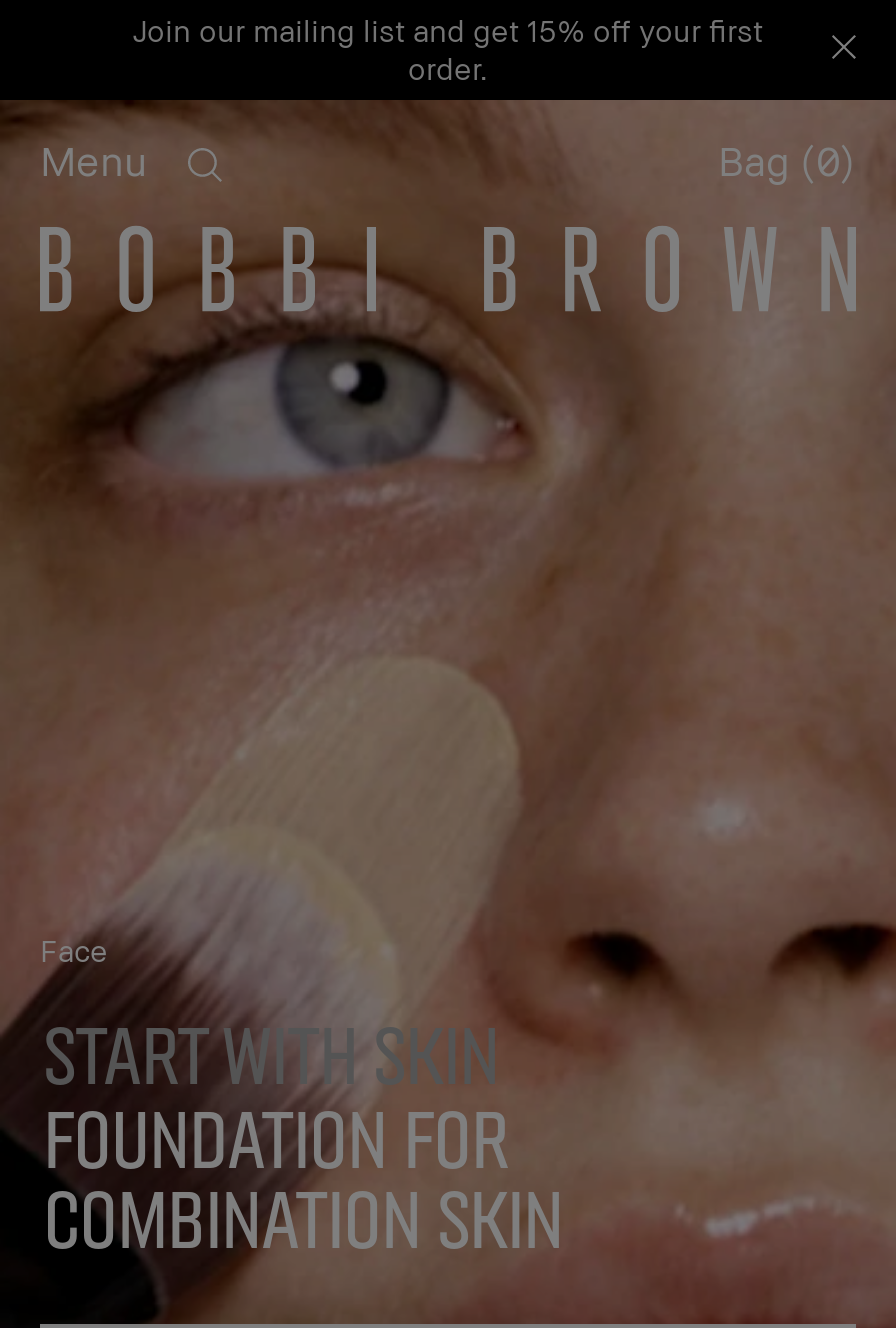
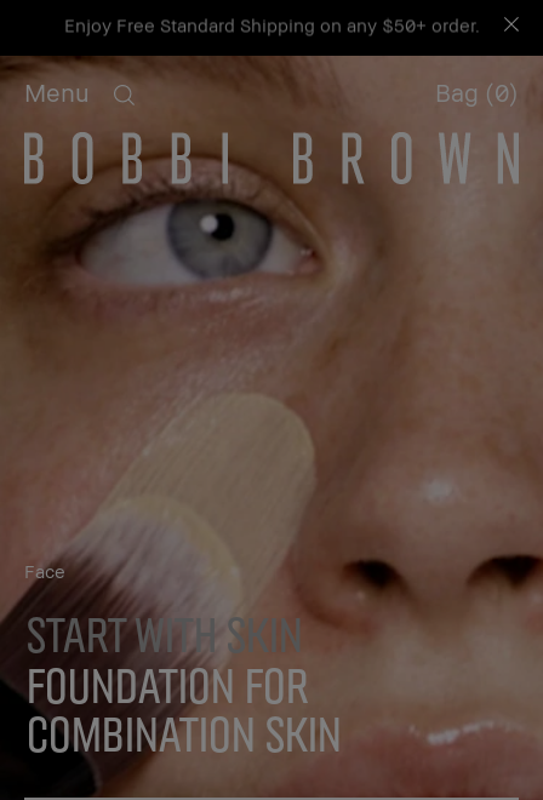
[133,12,763,86] Join our mailing list and get 15% off your first | order. -> [64,14,479,36] Enjoy Free Standard Shipping on any $50+ order.

